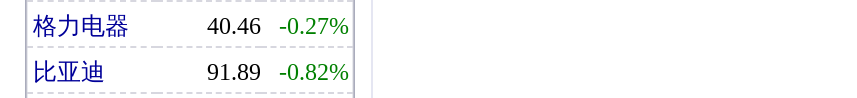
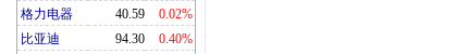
[207,12,261,40] 40.46 -> [115,6,145,22] 40.59
[279,12,349,40] -0.27% -> [159,6,193,22] 0.02%
[207,58,261,86] 91.89 -> [115,31,145,46] 94.30
[279,58,349,86] -0.82% -> [159,31,193,46] 0.40%

